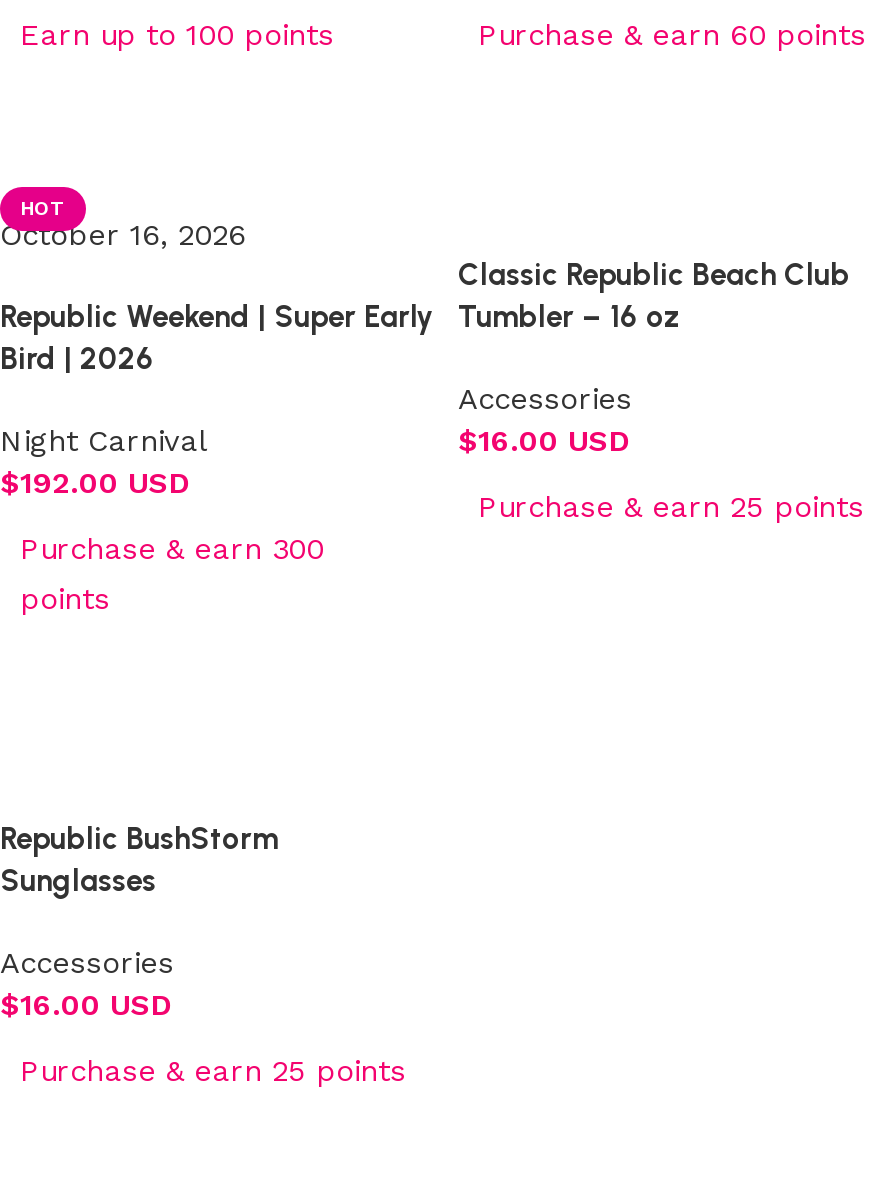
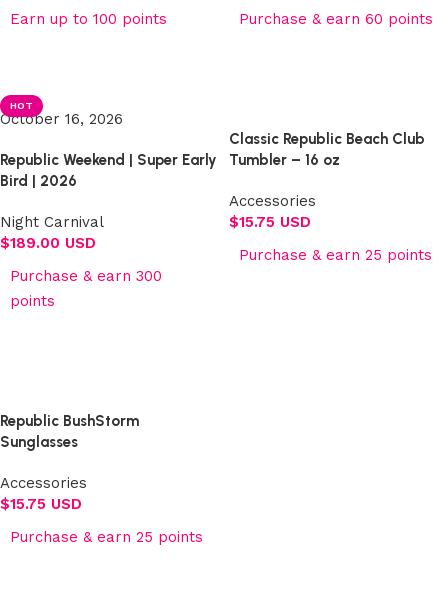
[458,423,630,459] $16.00 USD -> [229,213,311,231] $15.75 USD
[0,465,190,501] $192.00 USD -> [0,234,96,252] $189.00 USD
[0,987,172,1023] $16.00 USD -> [0,495,82,513] $15.75 USD

